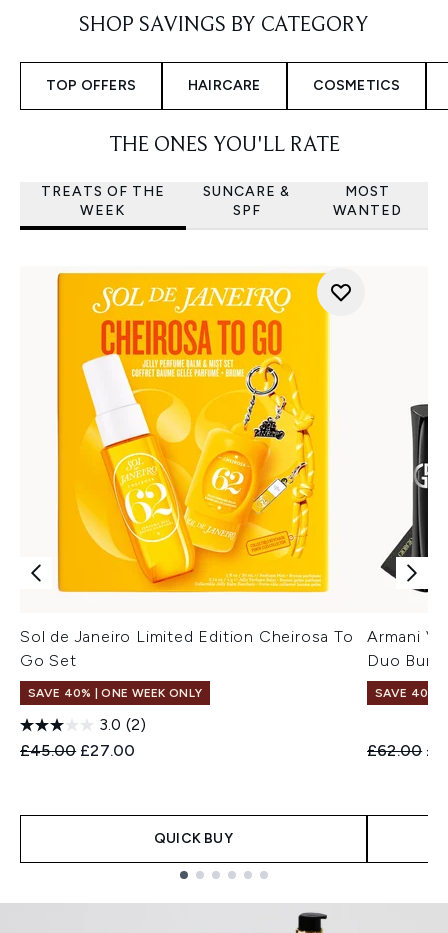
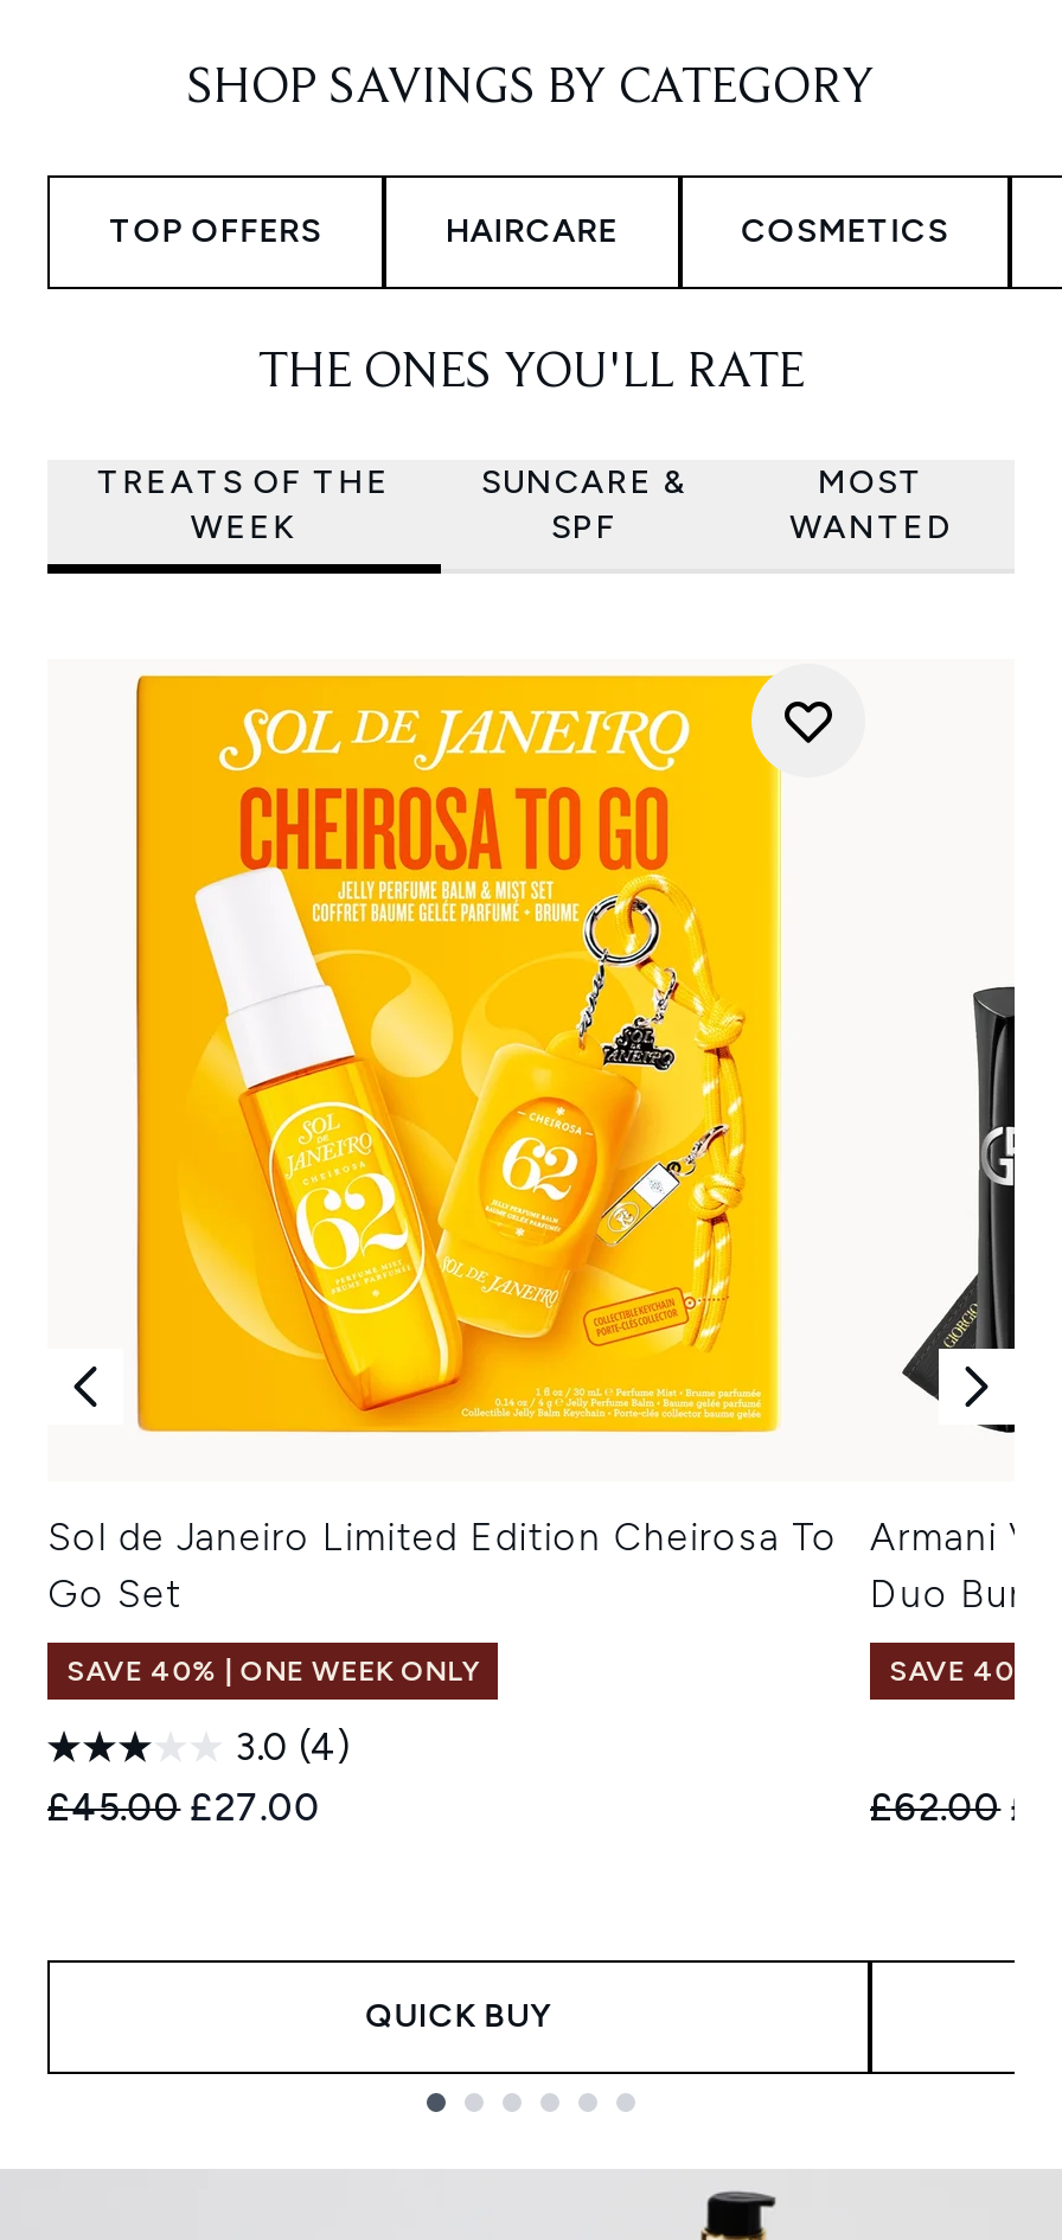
[99,715,146,734] 3.0 (2) -> [235,1723,351,1769] 3.0 (4)

